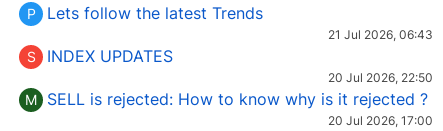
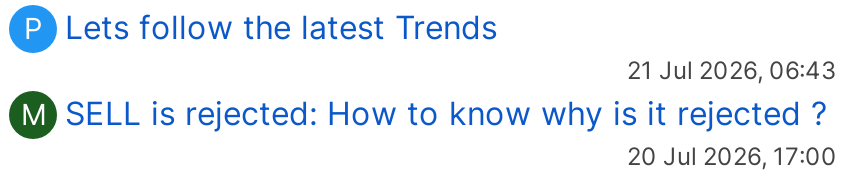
[26,46,433,85] S | INDEX UPDATES | 20 Jul 2026, 22:50 -> none

